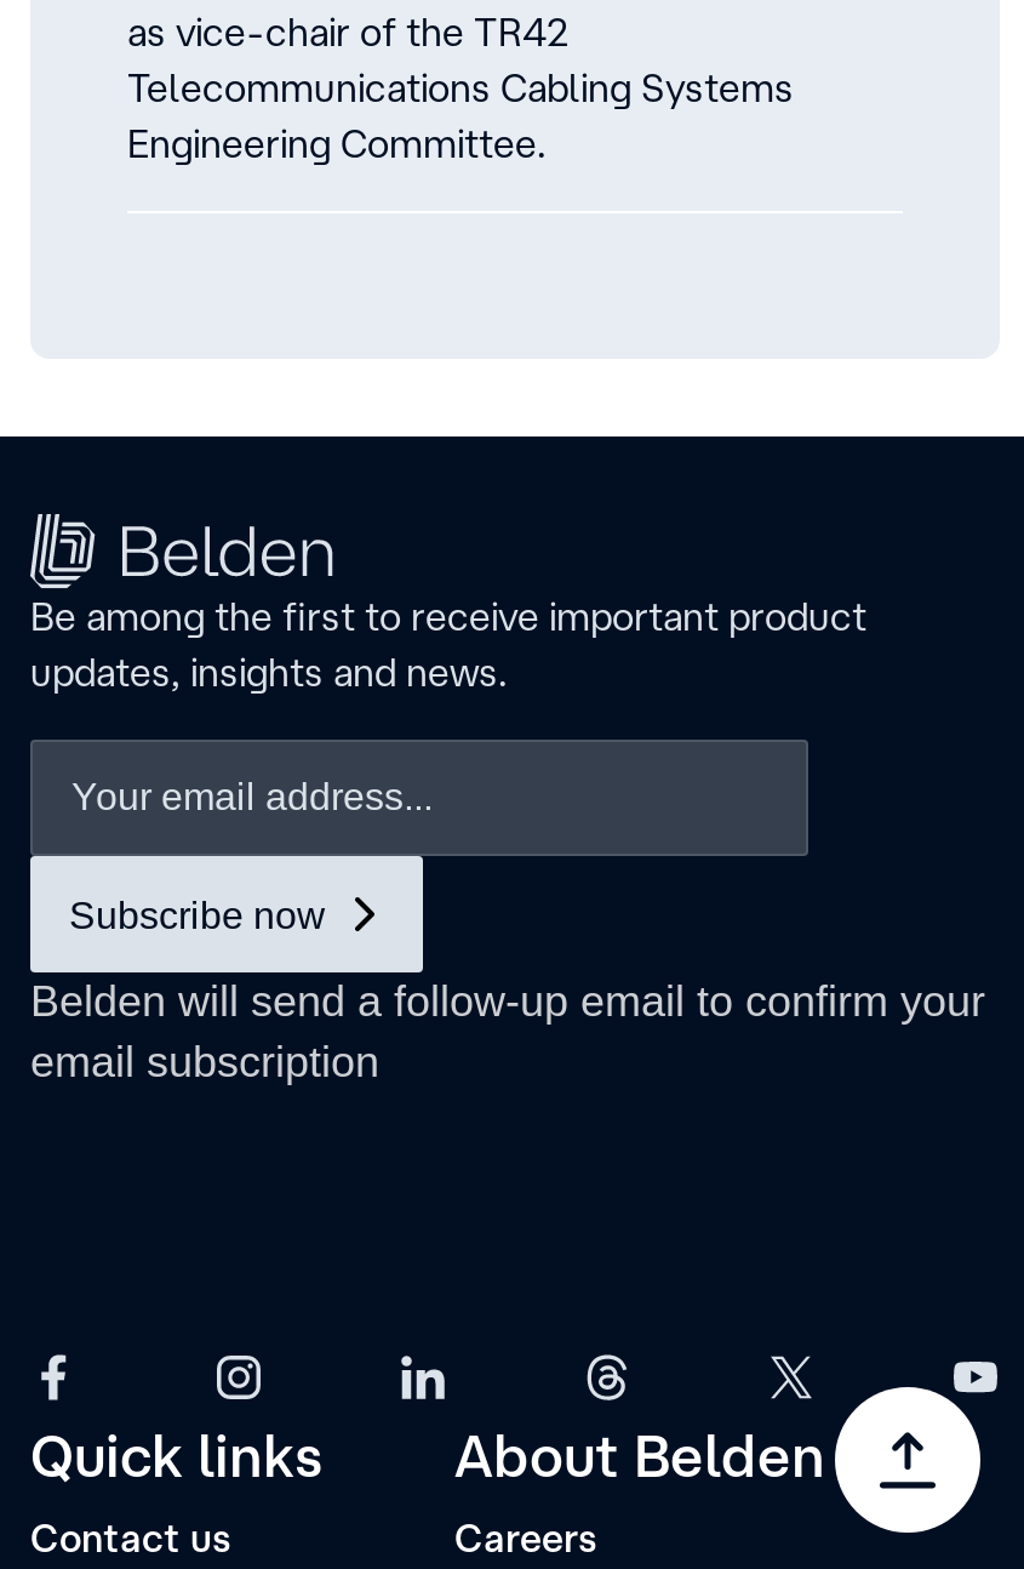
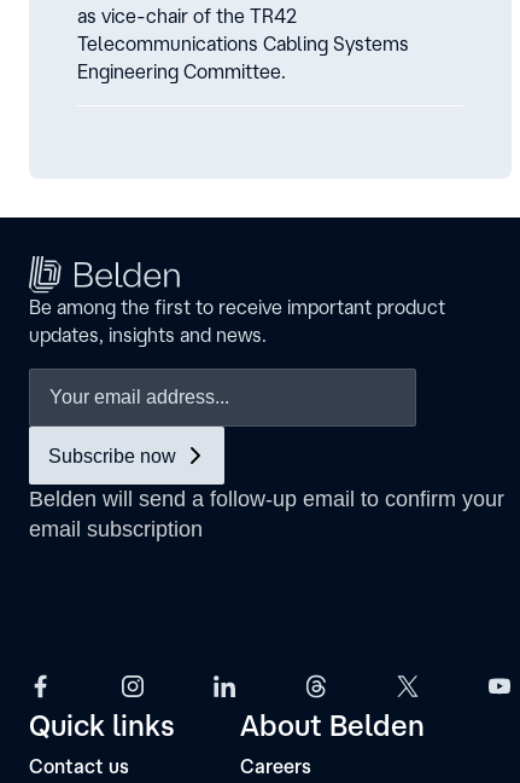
[835,1385,983,1535] [image] -> none

